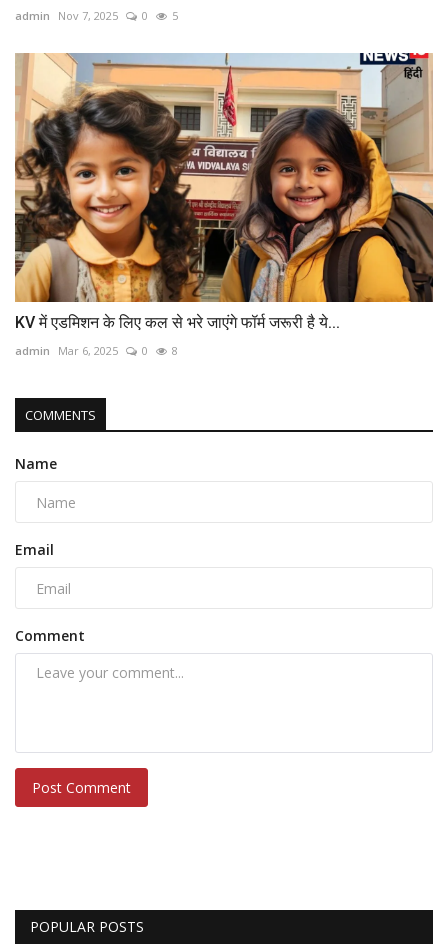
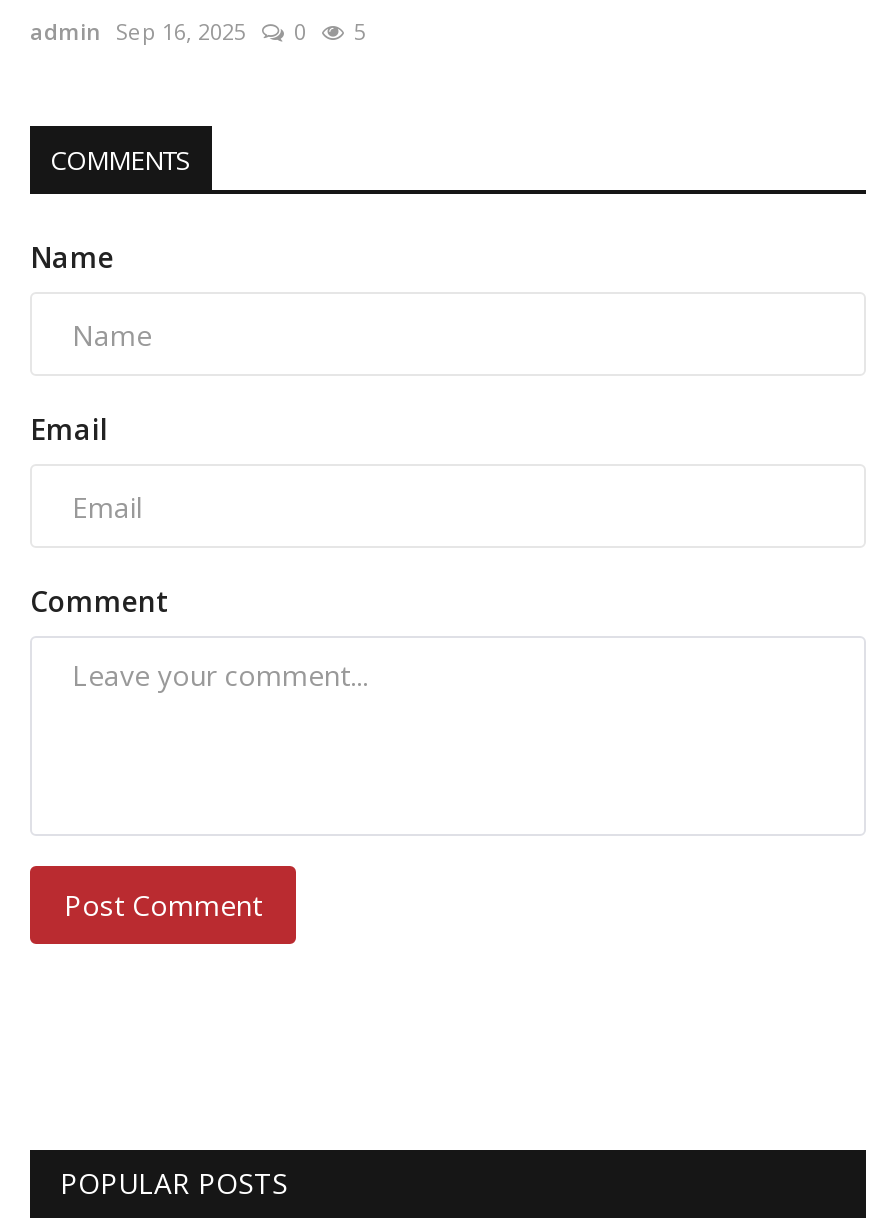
[15,8,178,23] admin Nov 7, 2025 0 5 -> [30,16,366,46] admin Sep 16, 2025 0 5
[14,52,434,358] [image] | KV में एडमिशन के लिए कल से भरे जाएंगे फॉर्म जरूरी है ये... | admin Mar 6, 2025 | 0 | 8 -> none

